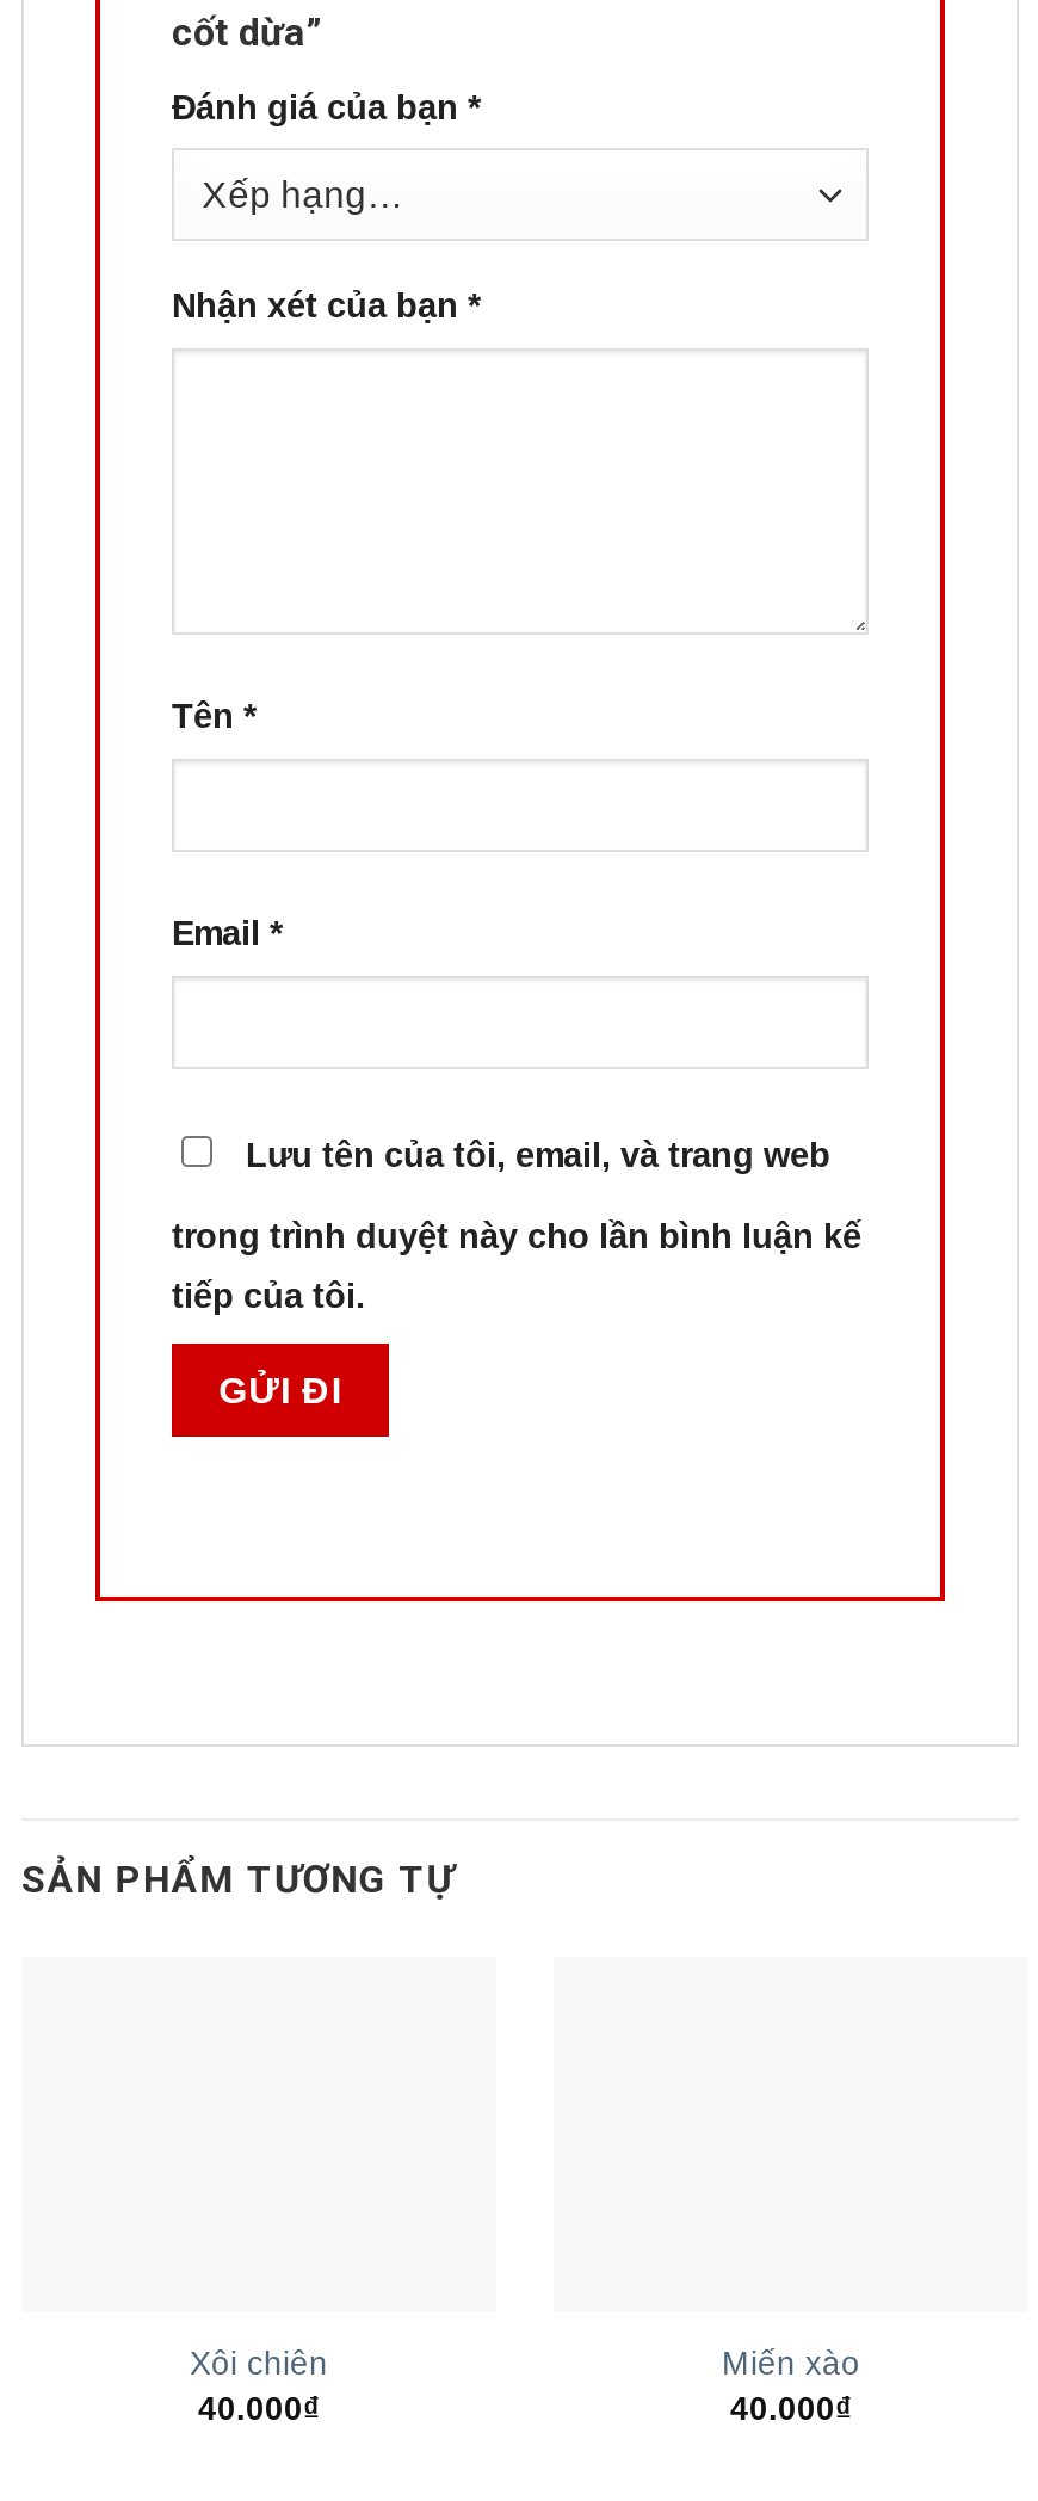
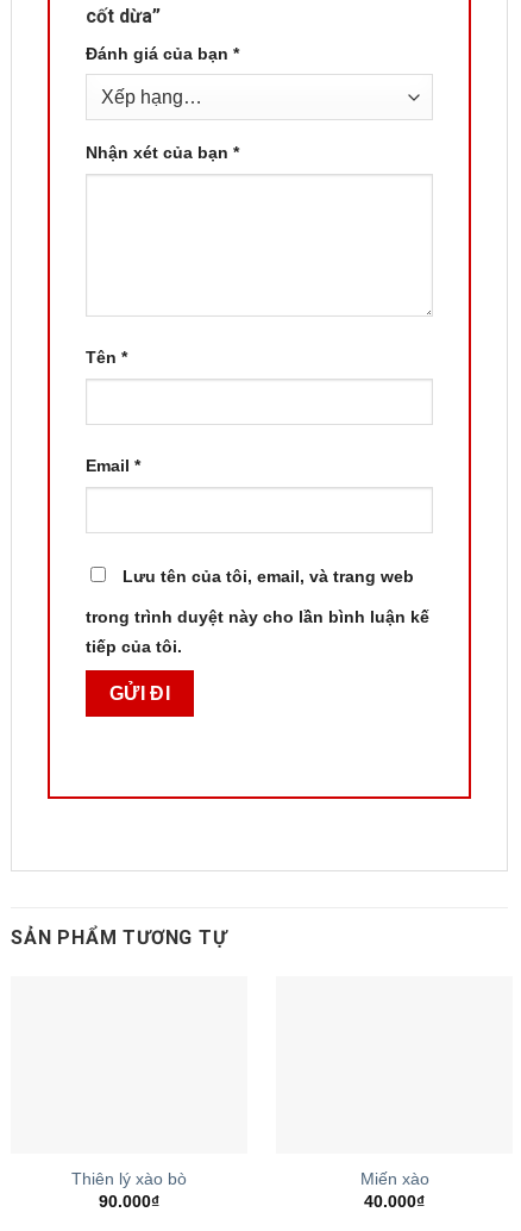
[190,2346,328,2426] Xôi chiên | 40.000₫ -> [71,1171,187,1210] Thiên lý xào bò | 90.000₫

